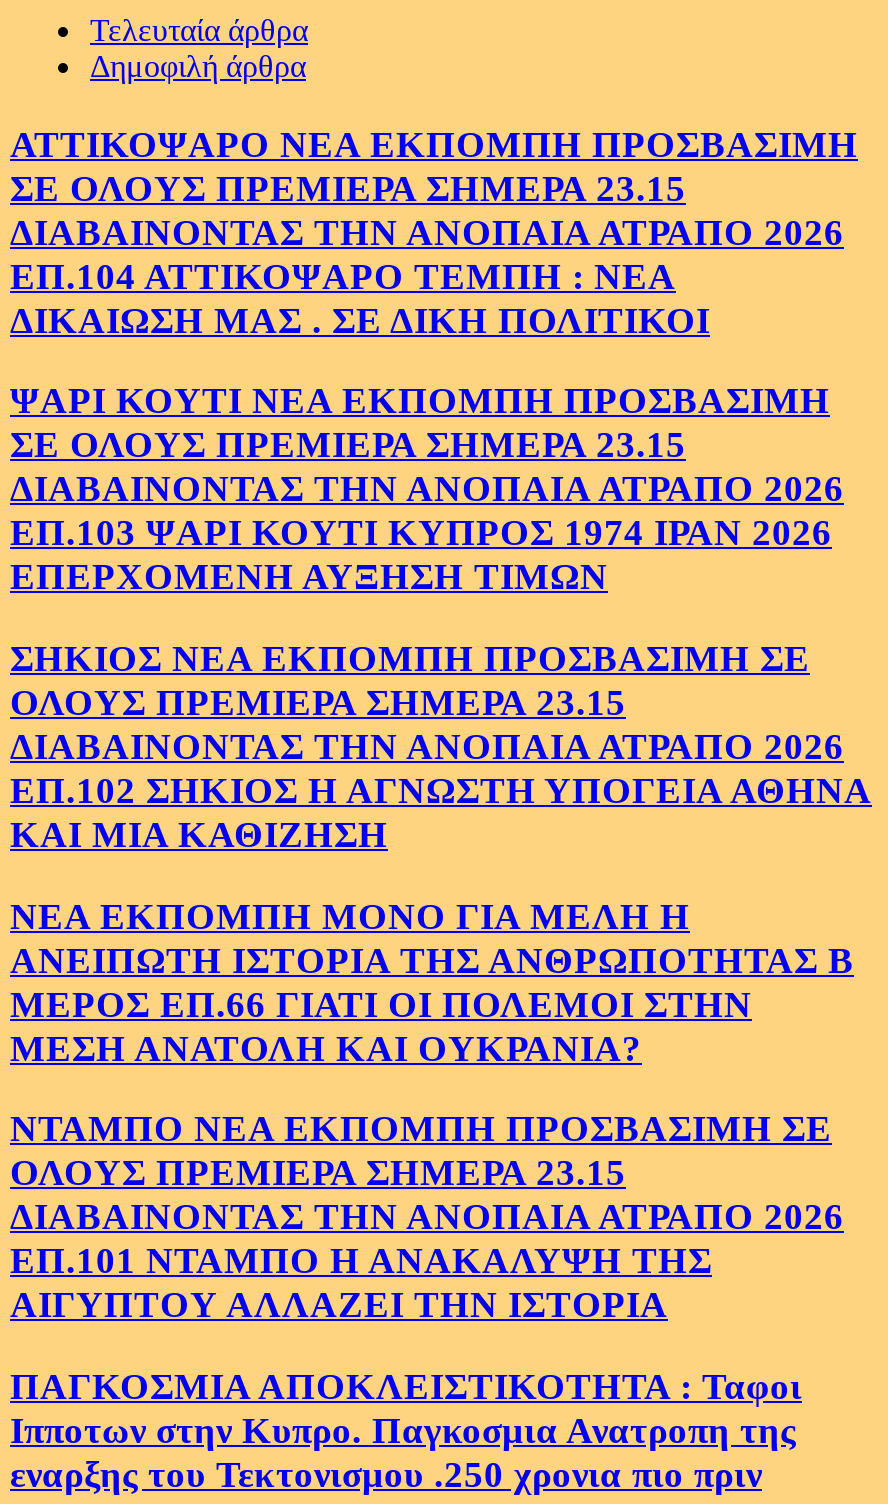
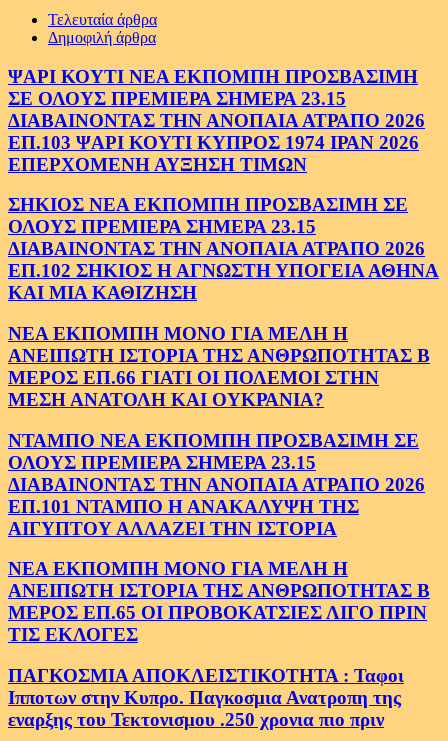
[10,122,858,340] ΑΤΤΙΚΟΨΑΡΟ ΝΕΑ ΕΚΠΟΜΠΗ ΠΡΟΣΒΑΣΙΜΗ | ΣΕ ΟΛΟΥΣ ΠΡΕΜΙΕΡΑ ΣΗΜΕΡΑ 23.15 | ΔΙΑΒΑΙΝΟΝΤΑΣ ΤΗΝ ΑΝΟΠΑΙΑ ΑΤΡΑΠΟ 2026 | ΕΠ.104 ΑΤΤΙΚΟΨΑΡΟ ΤΕΜΠΗ : ΝΕΑ | ΔΙΚΑΙΩΣΗ ΜΑΣ . ΣΕ ΔΙΚΗ ΠΟΛΙΤΙΚΟΙ -> none
moved [10,380,872,1326] -> [8,66,439,539]: ΨΑΡΙ ΚΟΥΤΙ ΝΕΑ ΕΚΠΟΜΠΗ ΠΡΟΣΒΑΣΙΜΗ | ΣΕ ΟΛΟΥΣ ΠΡΕΜΙΕΡΑ ΣΗΜΕΡΑ 23.15 | ΔΙΑΒΑΙΝΟΝΤΑΣ ΤΗΝ ΑΝΟΠΑΙΑ ΑΤΡΑΠΟ 2026 | ... | ΕΠ.101 ΝΤΑΜΠΟ Η ΑΝΑΚΑΛΥΨΗ ΤΗΣ | ΑΙΓΥΠΤΟΥ ΑΛΛΑΖΕΙ ΤΗΝ ΙΣΤΟΡΙΑ
none -> [8,558,430,645] ΝΕΑ ΕΚΠΟΜΠΗ ΜΟΝΟ ΓΙΑ ΜΕΛΗ Η | ΑΝΕΙΠΩΤΗ ΙΣΤΟΡΙΑ ΤΗΣ ΑΝΘΡΩΠΟΤΗΤΑΣ Β | ΜΕΡΟΣ ΕΠ.65 ΟΙ ΠΡΟΒΟΚΑΤΣΙΕΣ ΛΙΓΟ ΠΡΙΝ | ΤΙΣ ΕΚΛΟΓΕΣ

